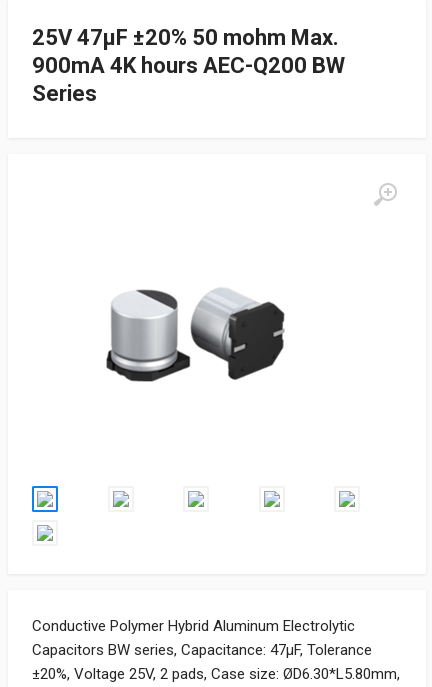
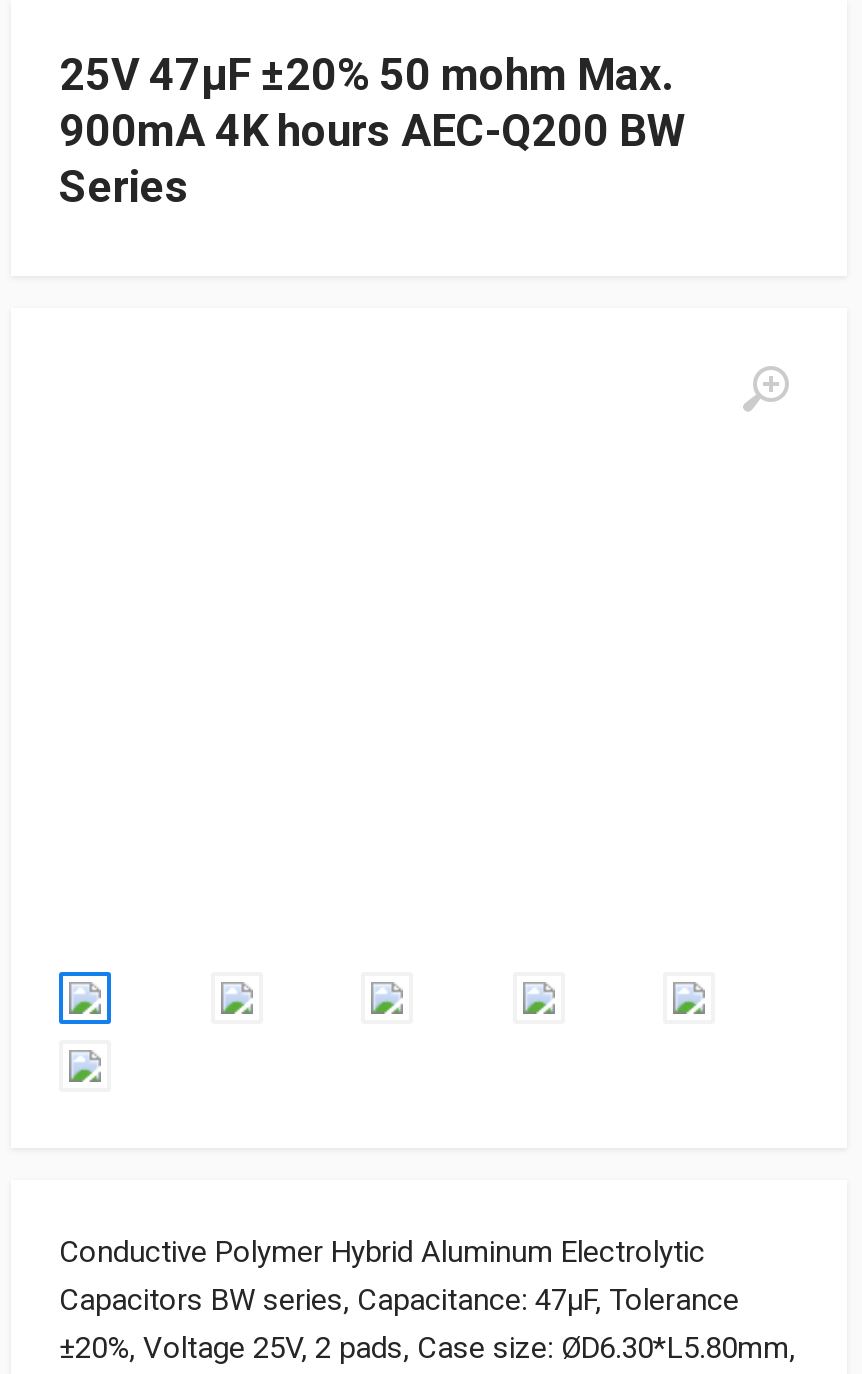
[105,288,285,383] [image] -> none

